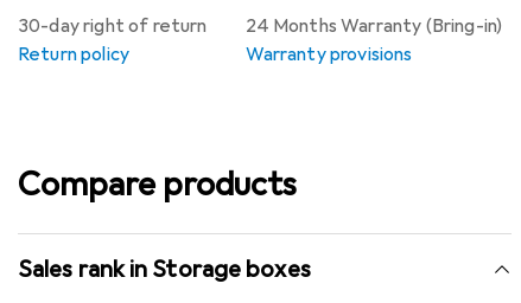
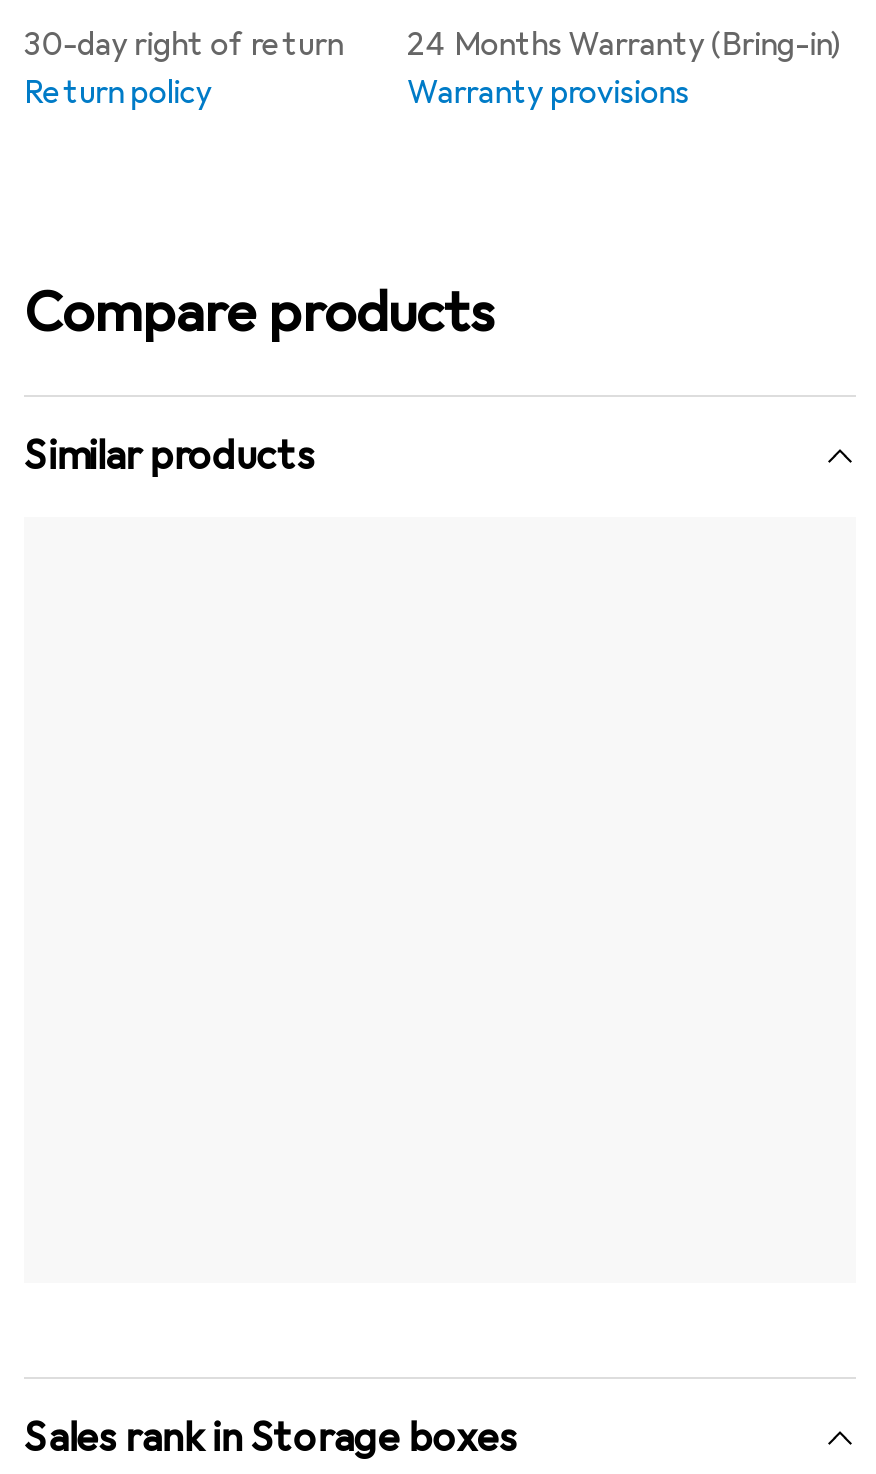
none -> [24,431,315,481] Similar products

